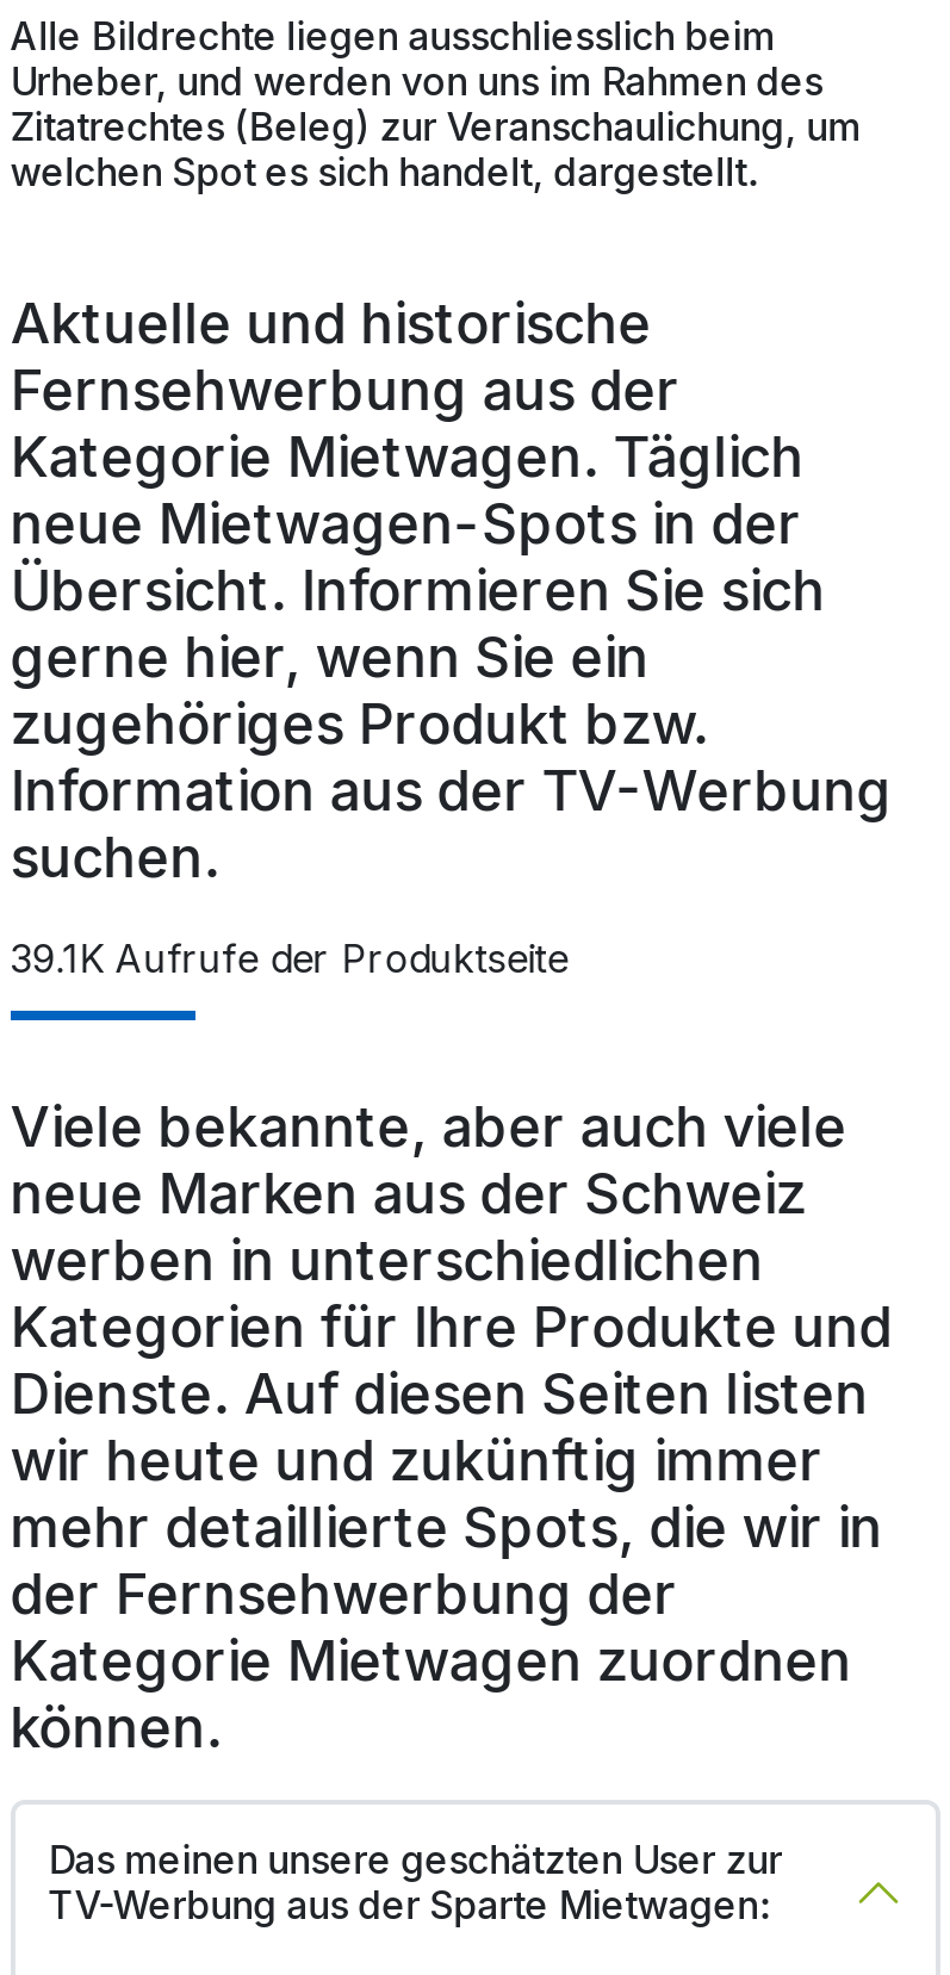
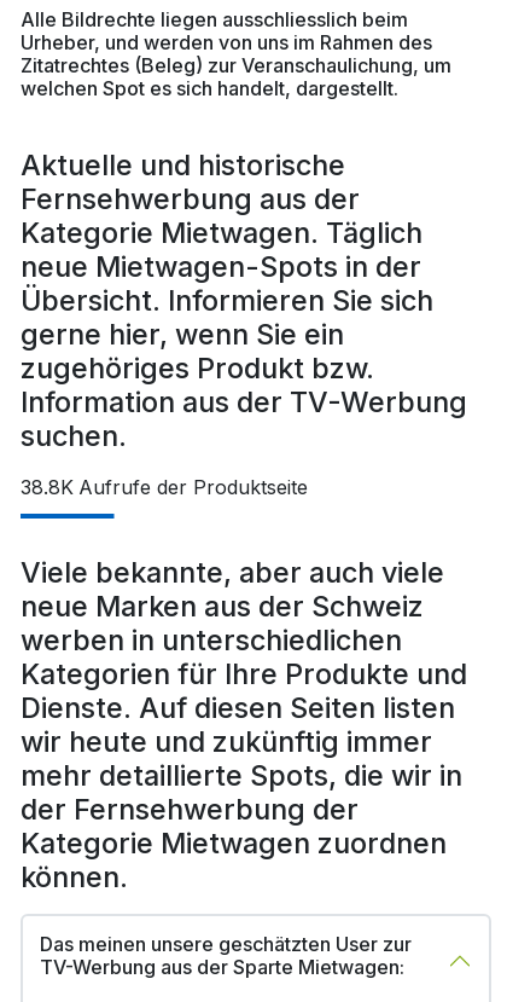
[10,934,568,982] 39.1K Aufrufe der Produktseite -> [20,475,308,499] 38.8K Aufrufe der Produktseite

